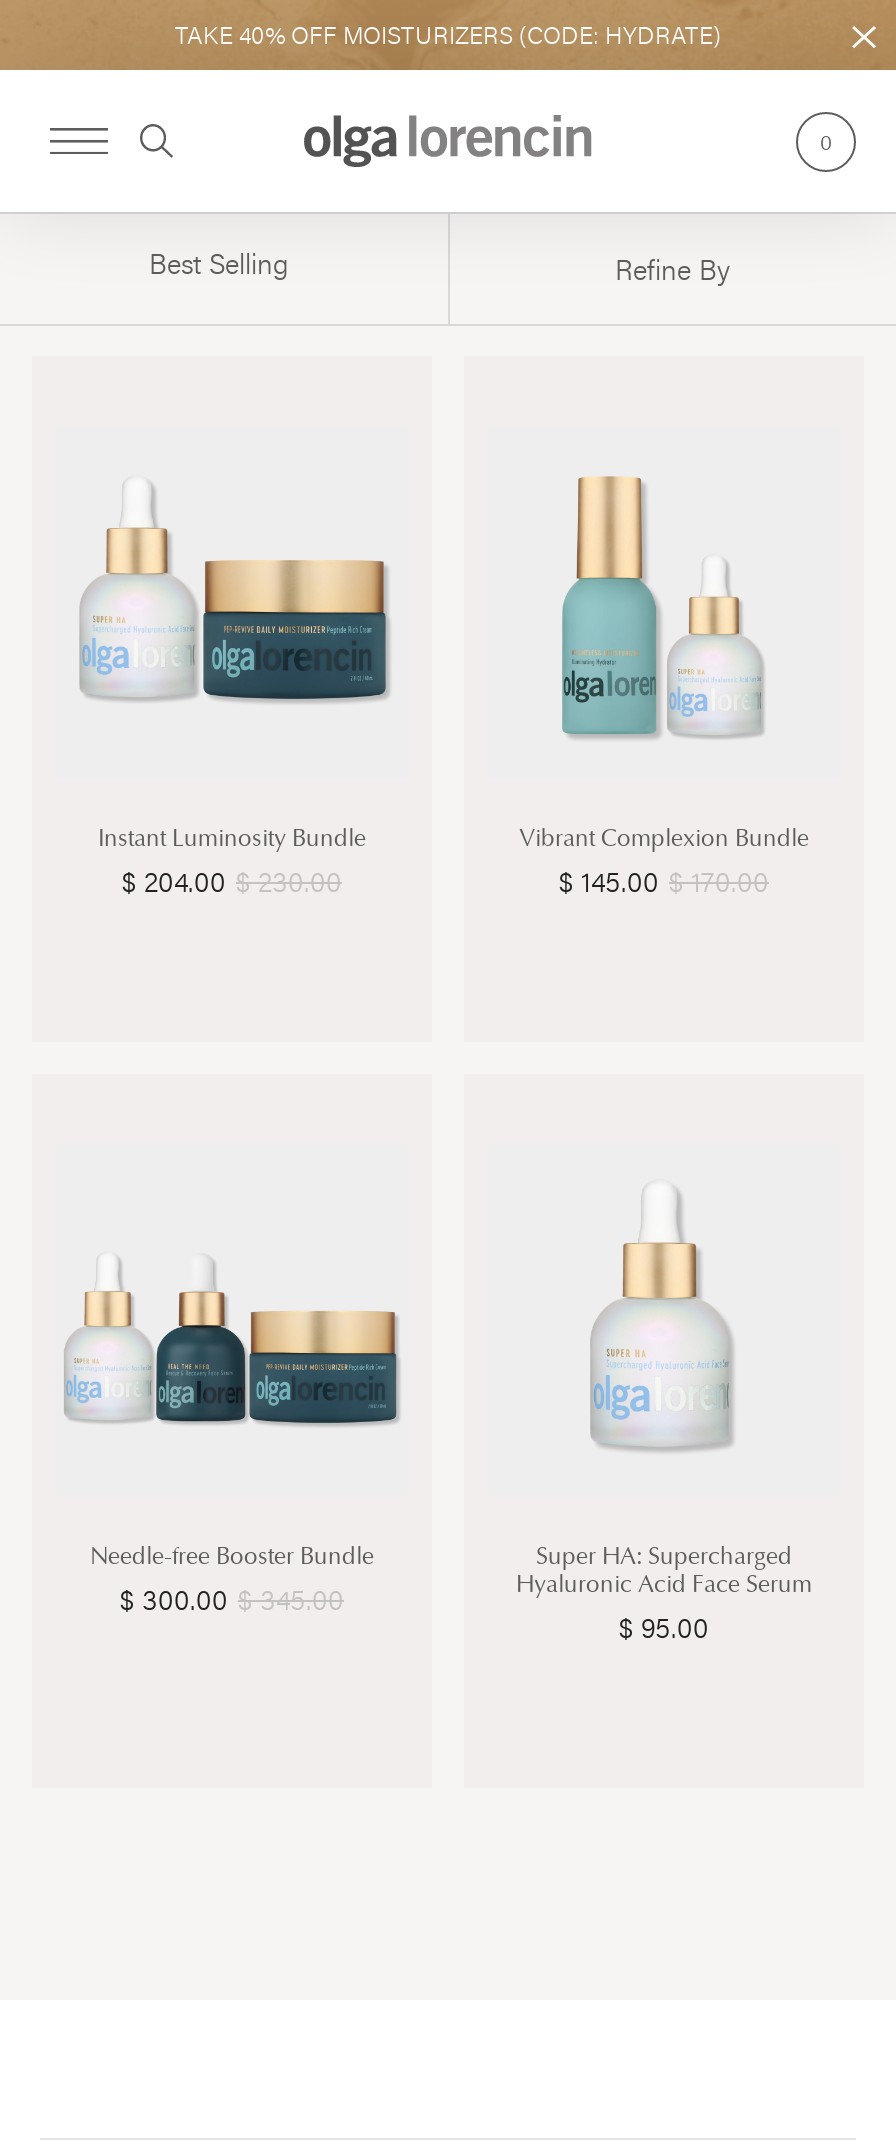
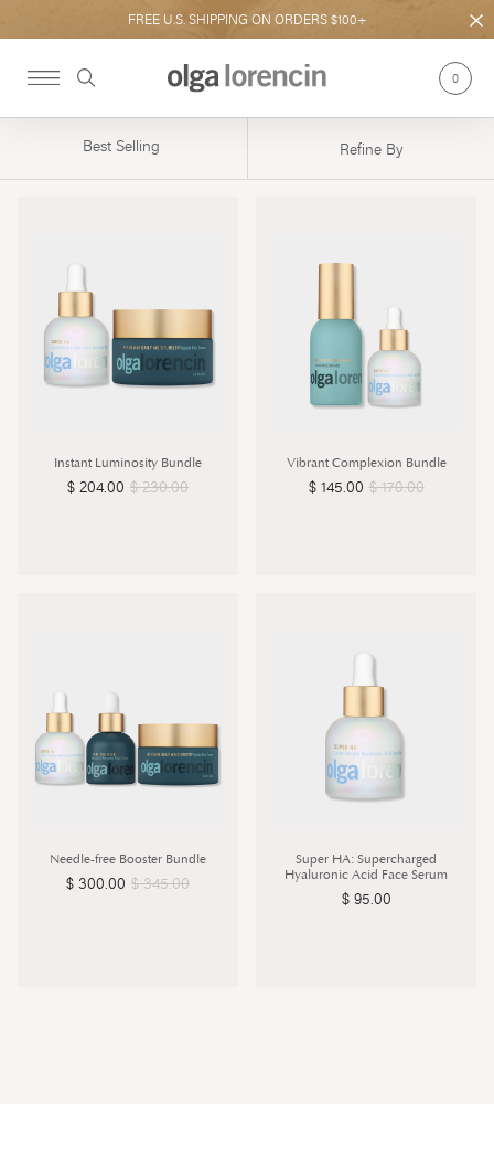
[175,20,721,50] TAKE 40% OFF MOISTURIZERS (CODE: HYDRATE) -> [128,11,366,28] FREE U.S. SHIPPING ON ORDERS $100+

